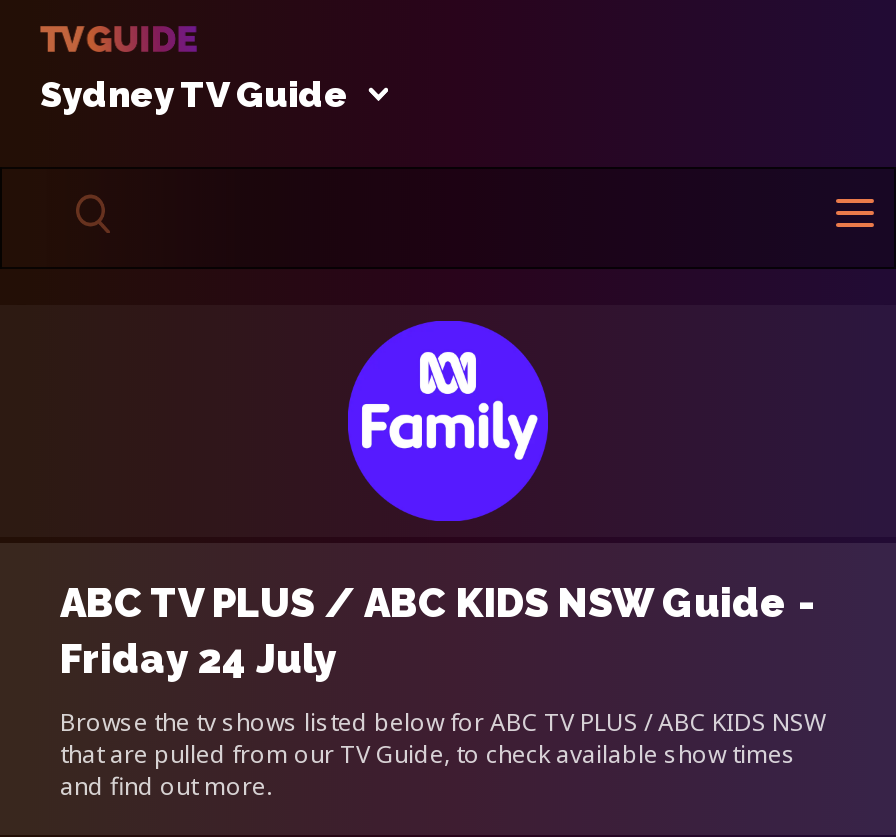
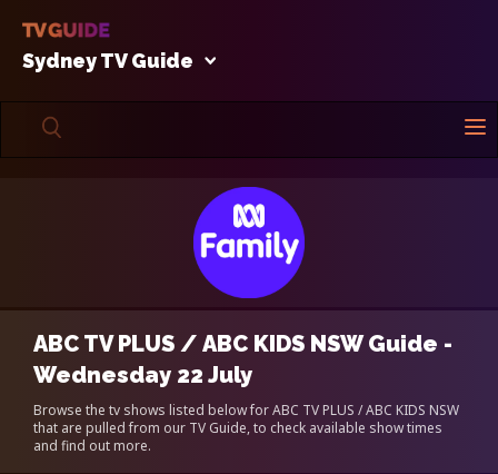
[60,634,336,682] Friday 24 July -> [33,361,252,388] Wednesday 22 July

